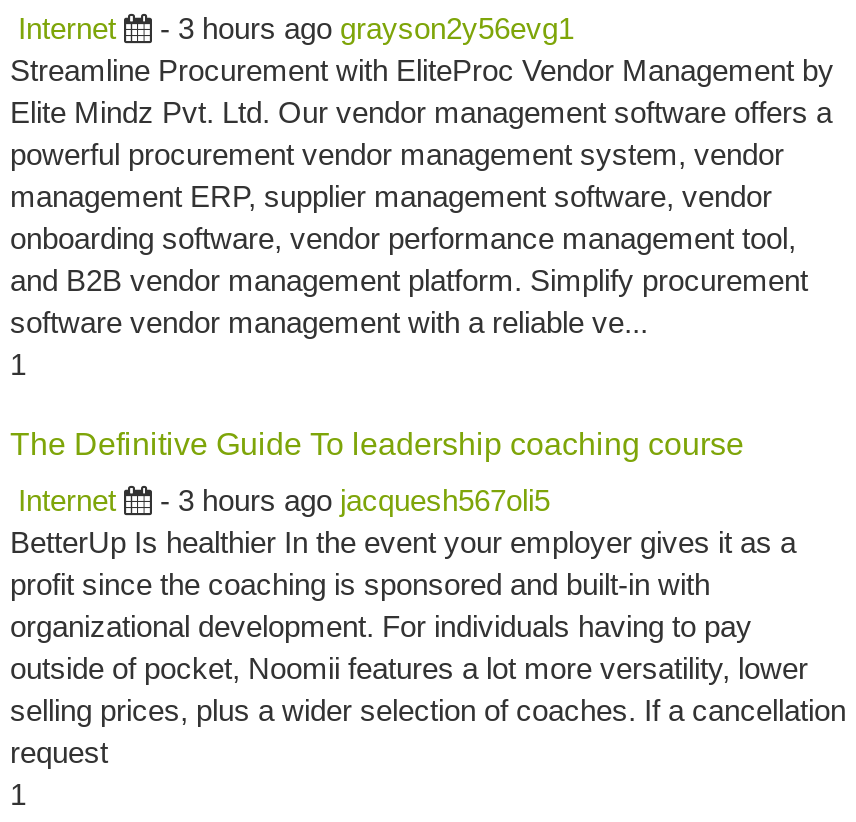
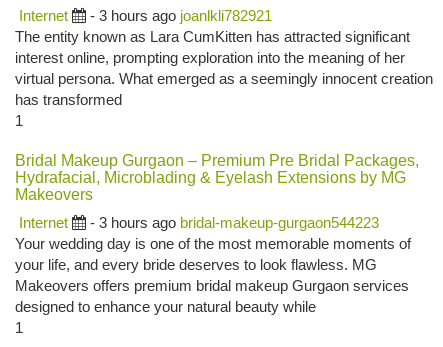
[10,13,834,339] - 3 hours ago grayson2y56evg1 | Streamline Procurement with EliteProc Vendor Management by | Elite Mindz Pvt. Ltd. Our vendor management software offers a | powerful procurement vendor management system, vendor | management ERP, supplier management software, vendor | onboarding software, vendor performance management tool, | and B2B vendor management platform. Simplify procurement | software vendor management with a reliable ve... -> [15,8,433,108] - 3 hours ago joanlkli782921 | The entity known as Lara CumKitten has attracted significant | interest online, prompting exploration into the meaning of her | virtual persona. What emerged as a seemingly innocent creation | has transformed
[10,427,744,461] The Definitive Guide To leadership coaching course -> [15,152,419,203] Bridal Makeup Gurgaon – Premium Pre Bridal Packages, | Hydrafacial, Microblading & Eyelash Extensions by MG | Makeovers
[10,485,846,769] - 3 hours ago jacquesh567oli5 | BetterUp Is healthier In the event your employer gives it as a | profit since the coaching is sponsored and built-in with | organizational development. For individuals having to pay | outside of pocket, Noomii features a lot more versatility, lower | selling prices, plus a wider selection of coaches. If a cancellation | request -> [15,215,411,315] - 3 hours ago bridal-makeup-gurgaon544223 | Your wedding day is one of the most memorable moments of | your life, and every bride deserves to look flawless. MG | Makeovers offers premium bridal makeup Gurgaon services | designed to enhance your natural beauty while

